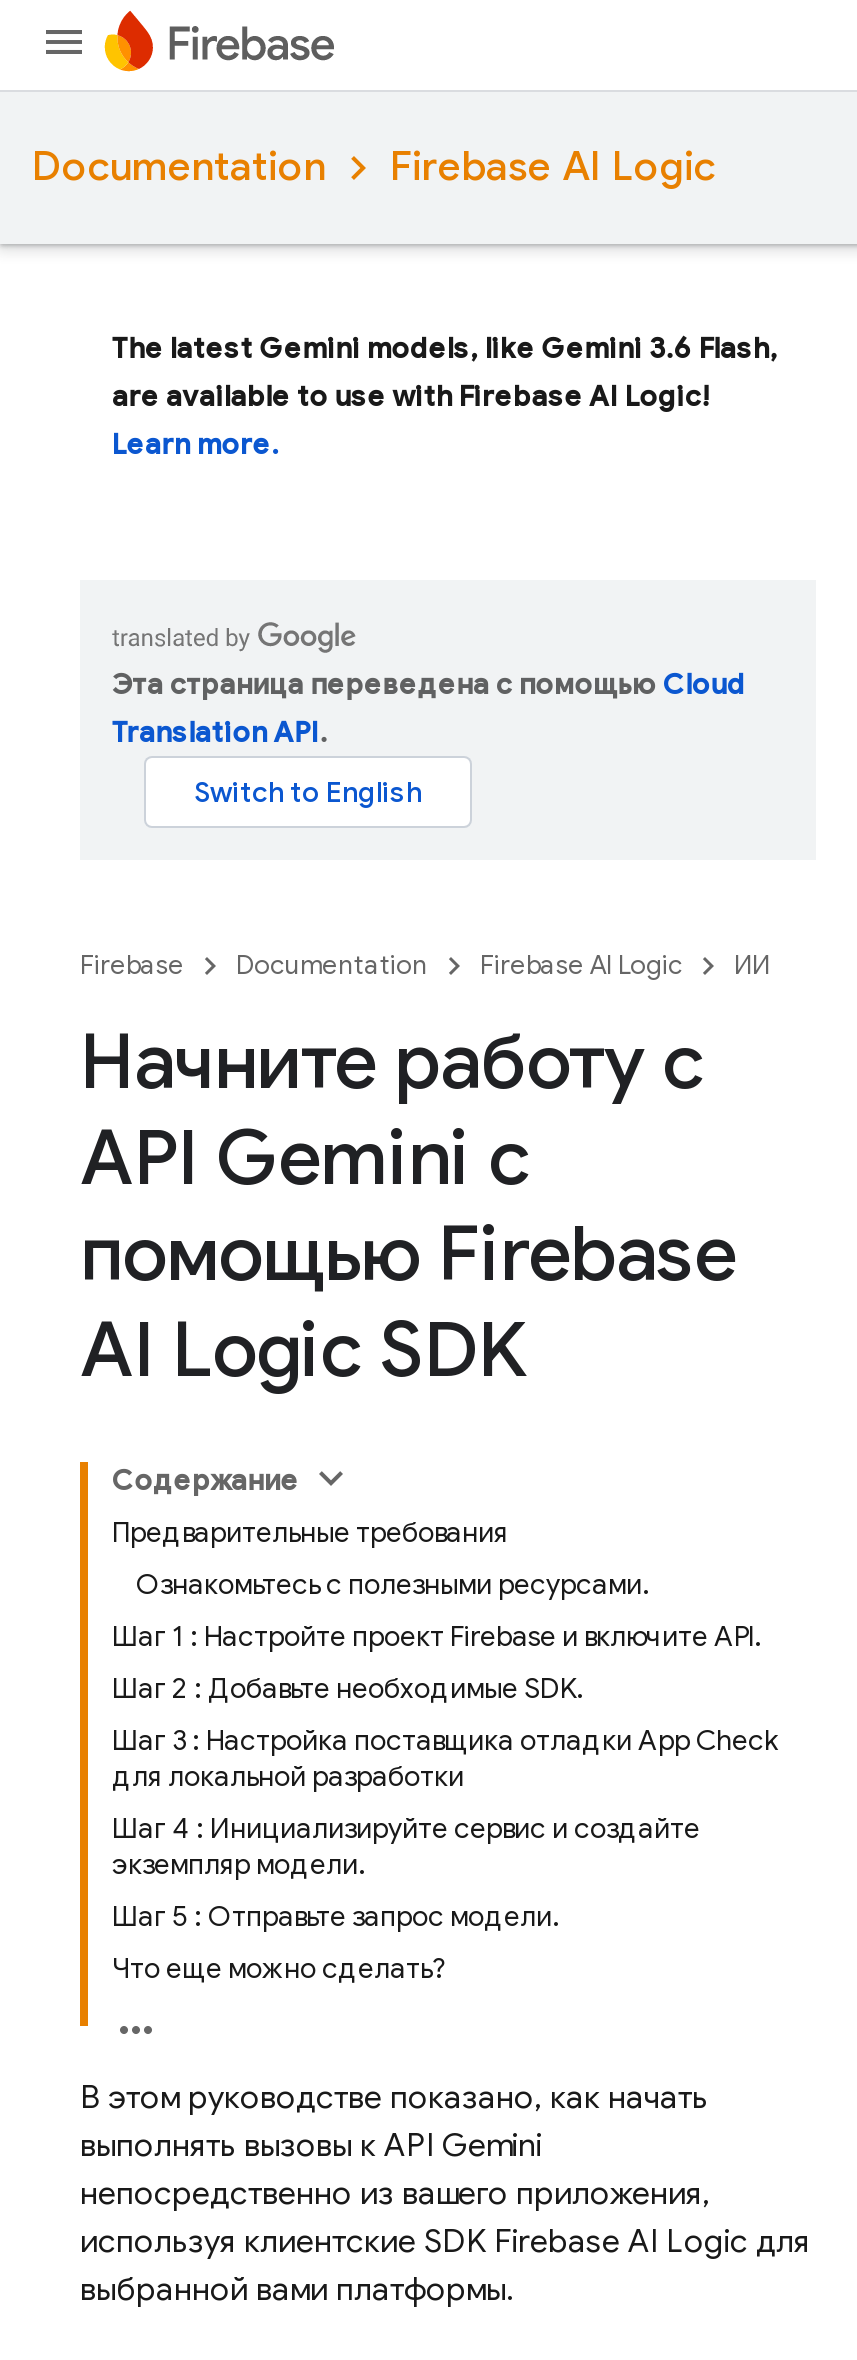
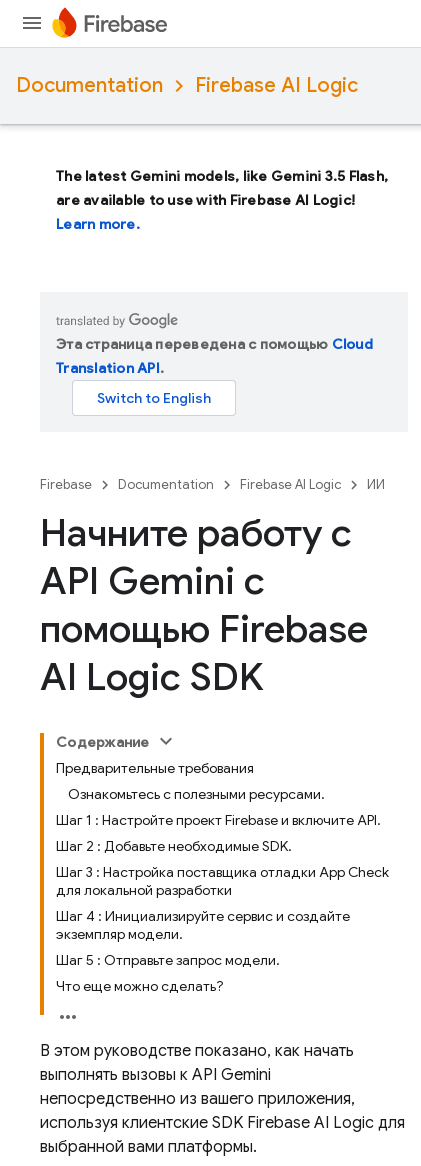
[112,330,778,366] The latest Gemini models, like Gemini 3.6 Flash, -> [56,167,388,185] The latest Gemini models, like Gemini 3.5 Flash,

